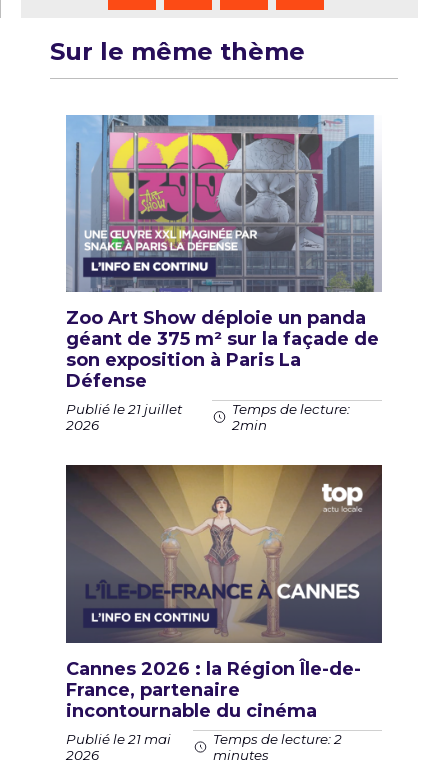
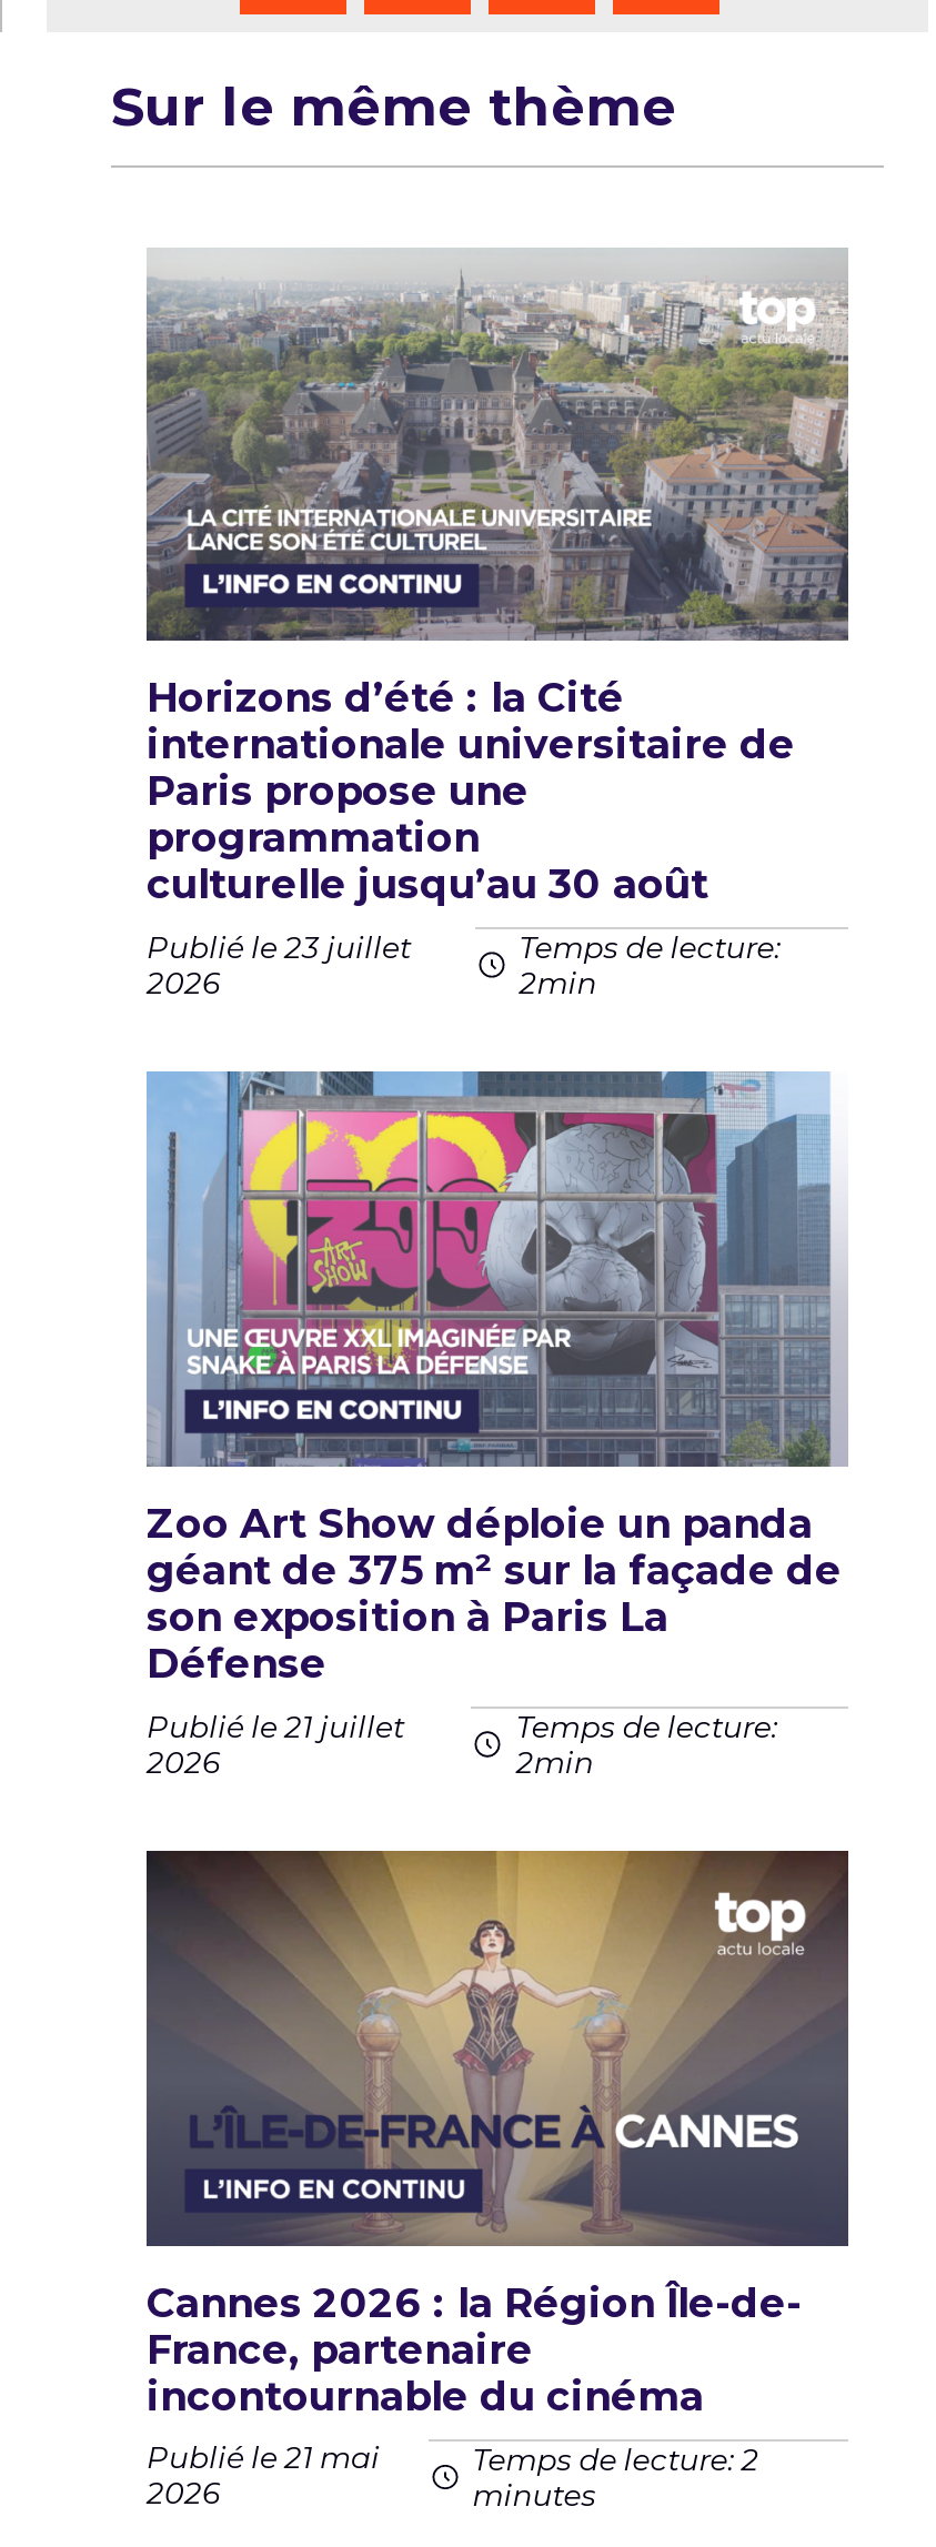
none -> [144,248,851,1000] [image] | Horizons d’été : la Cité | internationale universitaire de | Paris propose une | programmation | culturelle jusqu’au 30 août | Publié le 23 juillet | 2026
none -> [519,930,781,1001] Temps de lecture: | 2min

